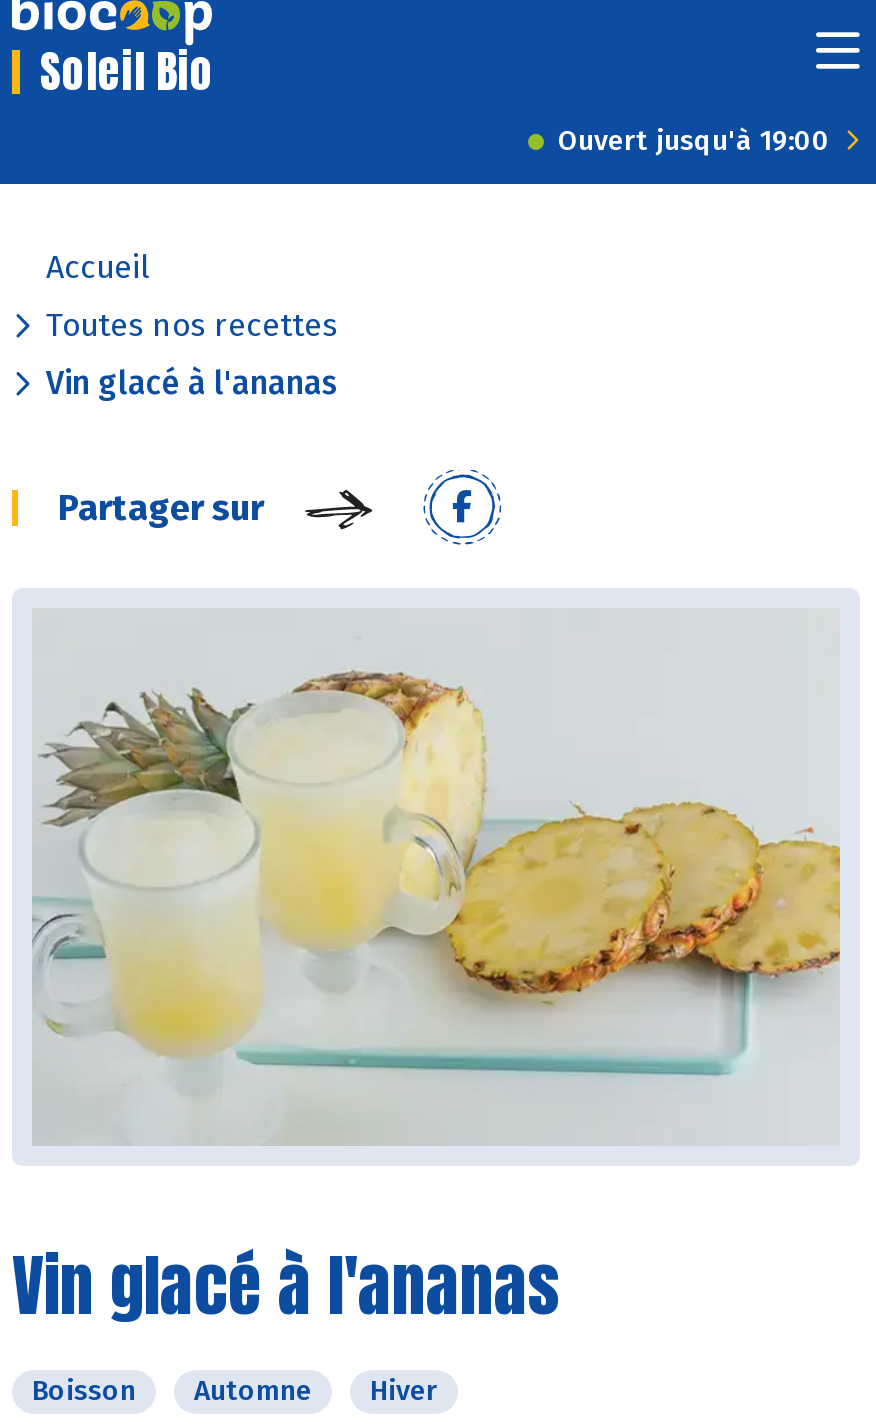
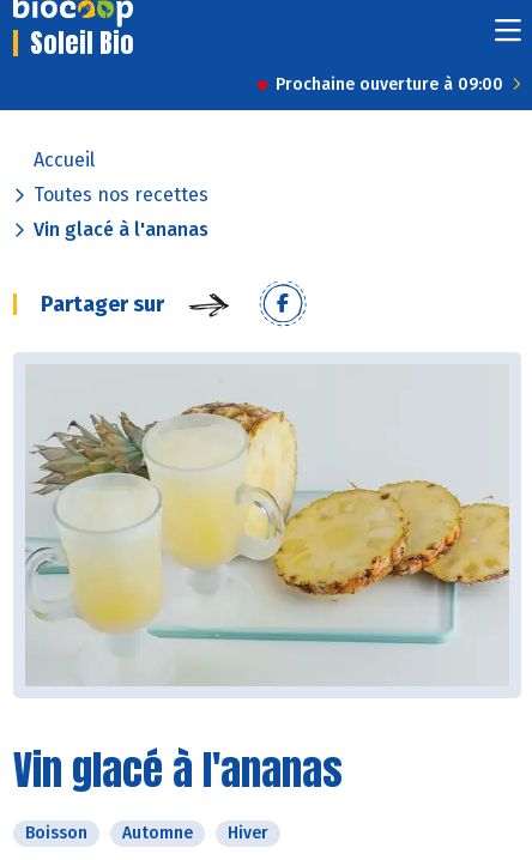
[558,124,830,158] Ouvert jusqu'à 19:00 -> [276,74,503,95] Prochaine ouverture à 09:00

